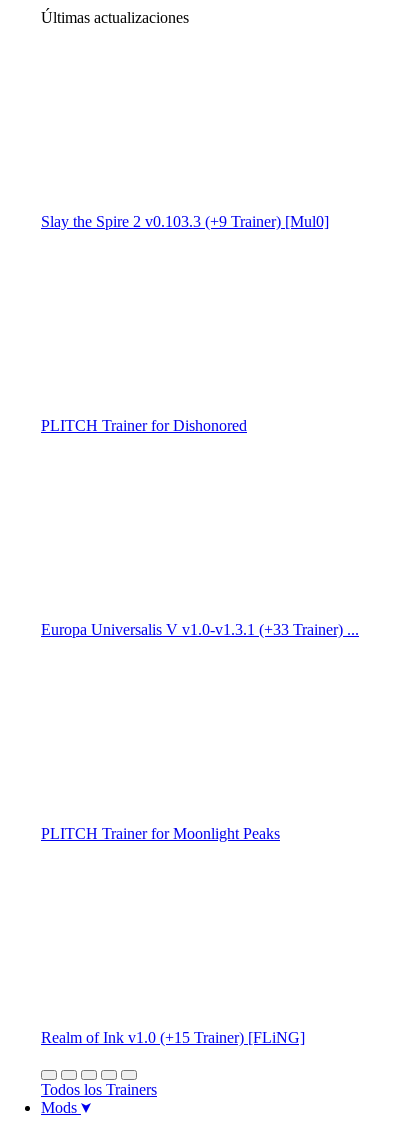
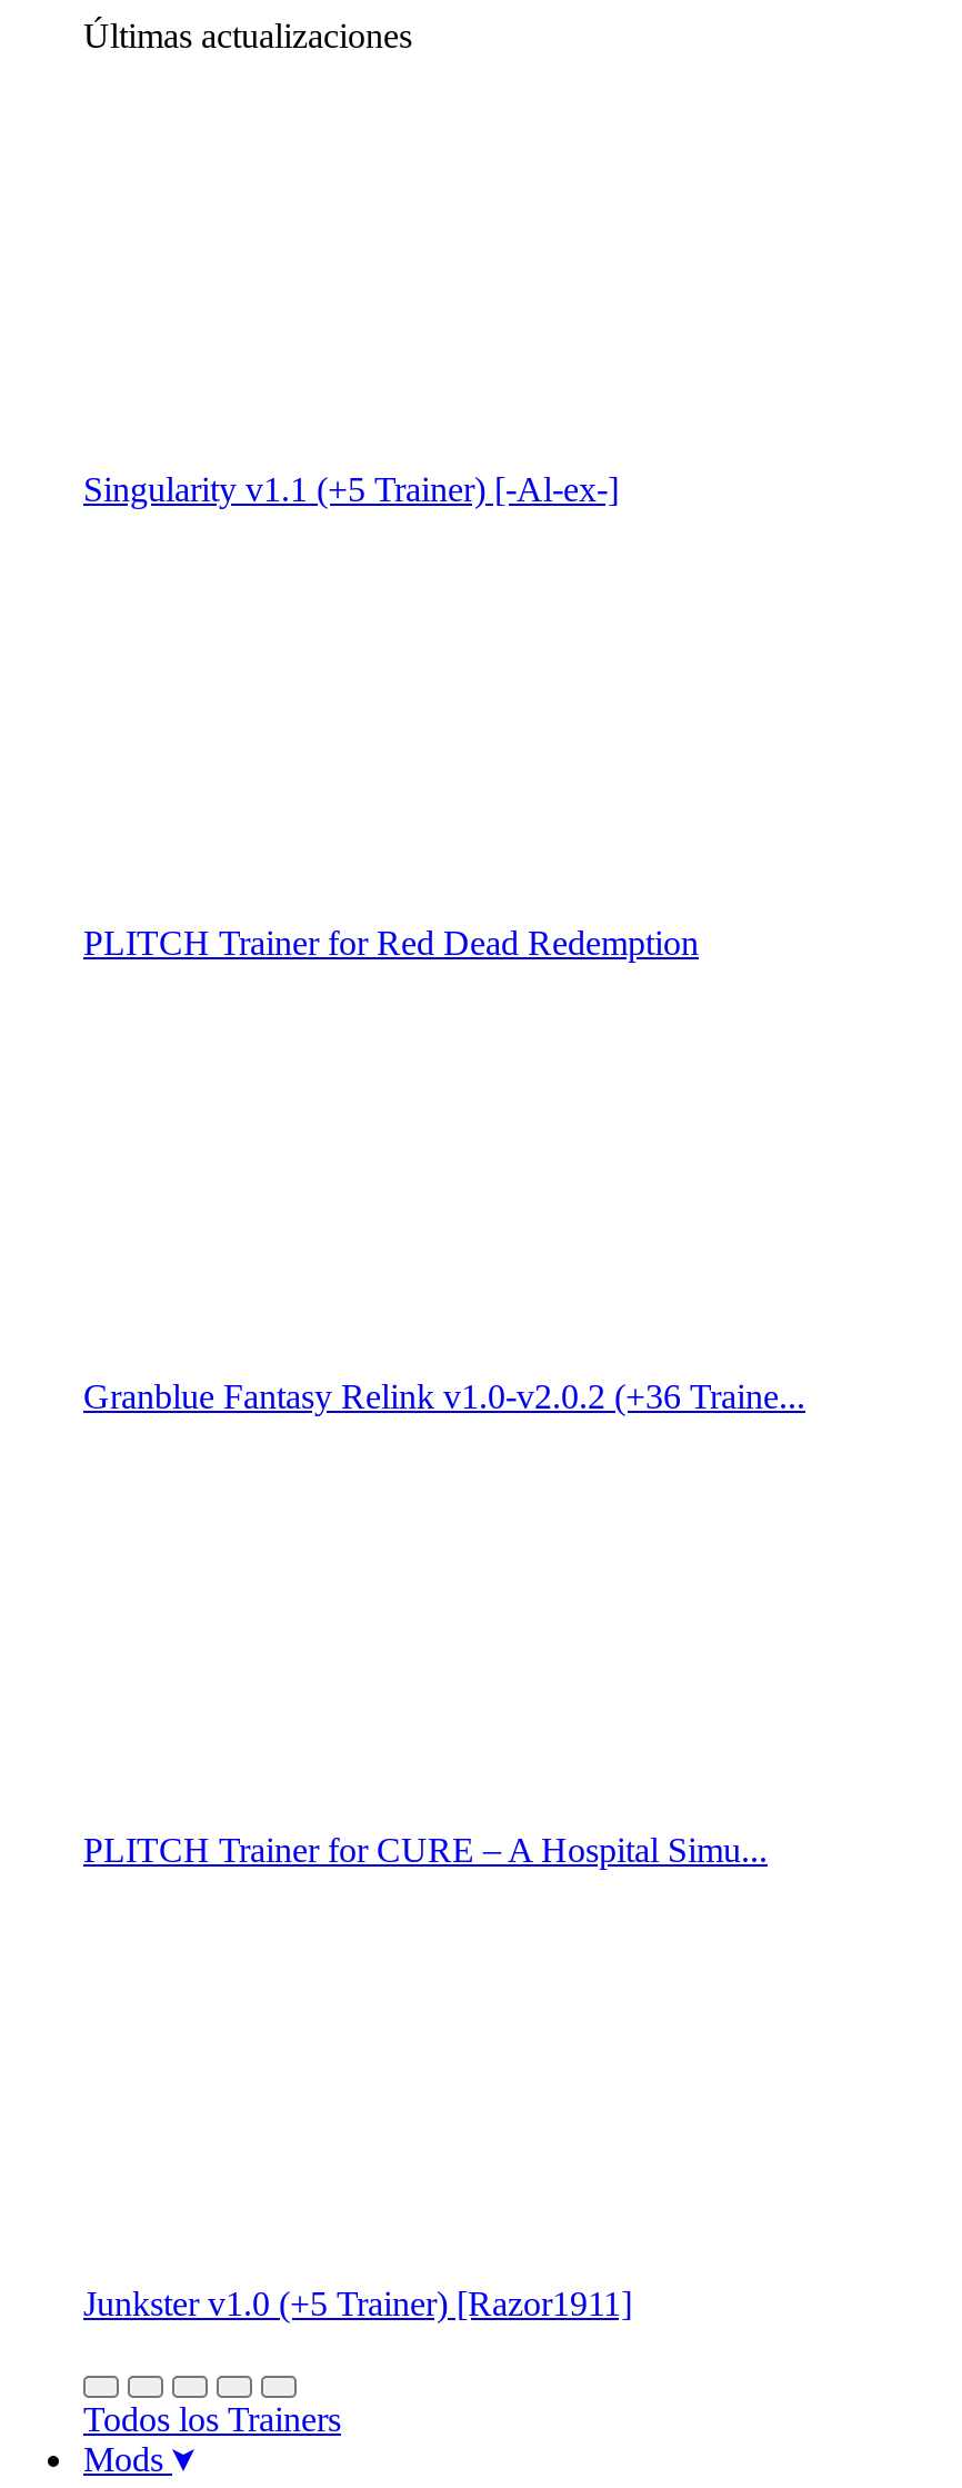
[41,213,329,230] Slay the Spire 2 v0.103.3 (+9 Trainer) [Mul0] -> [83,470,619,508] Singularity v1.1 (+5 Trainer) [-Al-ex-]
[41,417,247,434] PLITCH Trainer for Dishonored -> [83,924,699,962] PLITCH Trainer for Red Dead Redemption
[41,621,359,638] Europa Universalis V v1.0-v1.3.1 (+33 Trainer) ... -> [83,1377,805,1415] Granblue Fantasy Relink v1.0-v2.0.2 (+36 Traine...
[41,825,280,842] PLITCH Trainer for Moonlight Peaks -> [83,1831,768,1869] PLITCH Trainer for CURE – A Hospital Simu...
[41,1029,305,1046] Realm of Ink v1.0 (+15 Trainer) [FLiNG] -> [83,2285,632,2322] Junkster v1.0 (+5 Trainer) [Razor1911]

